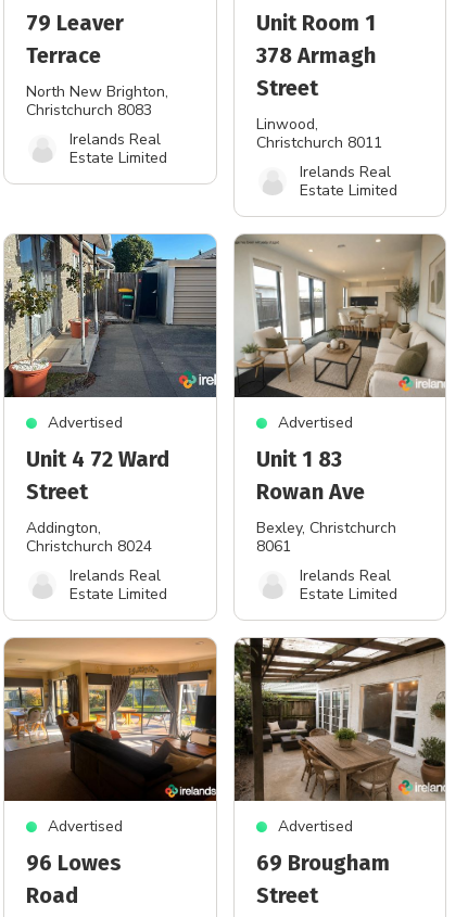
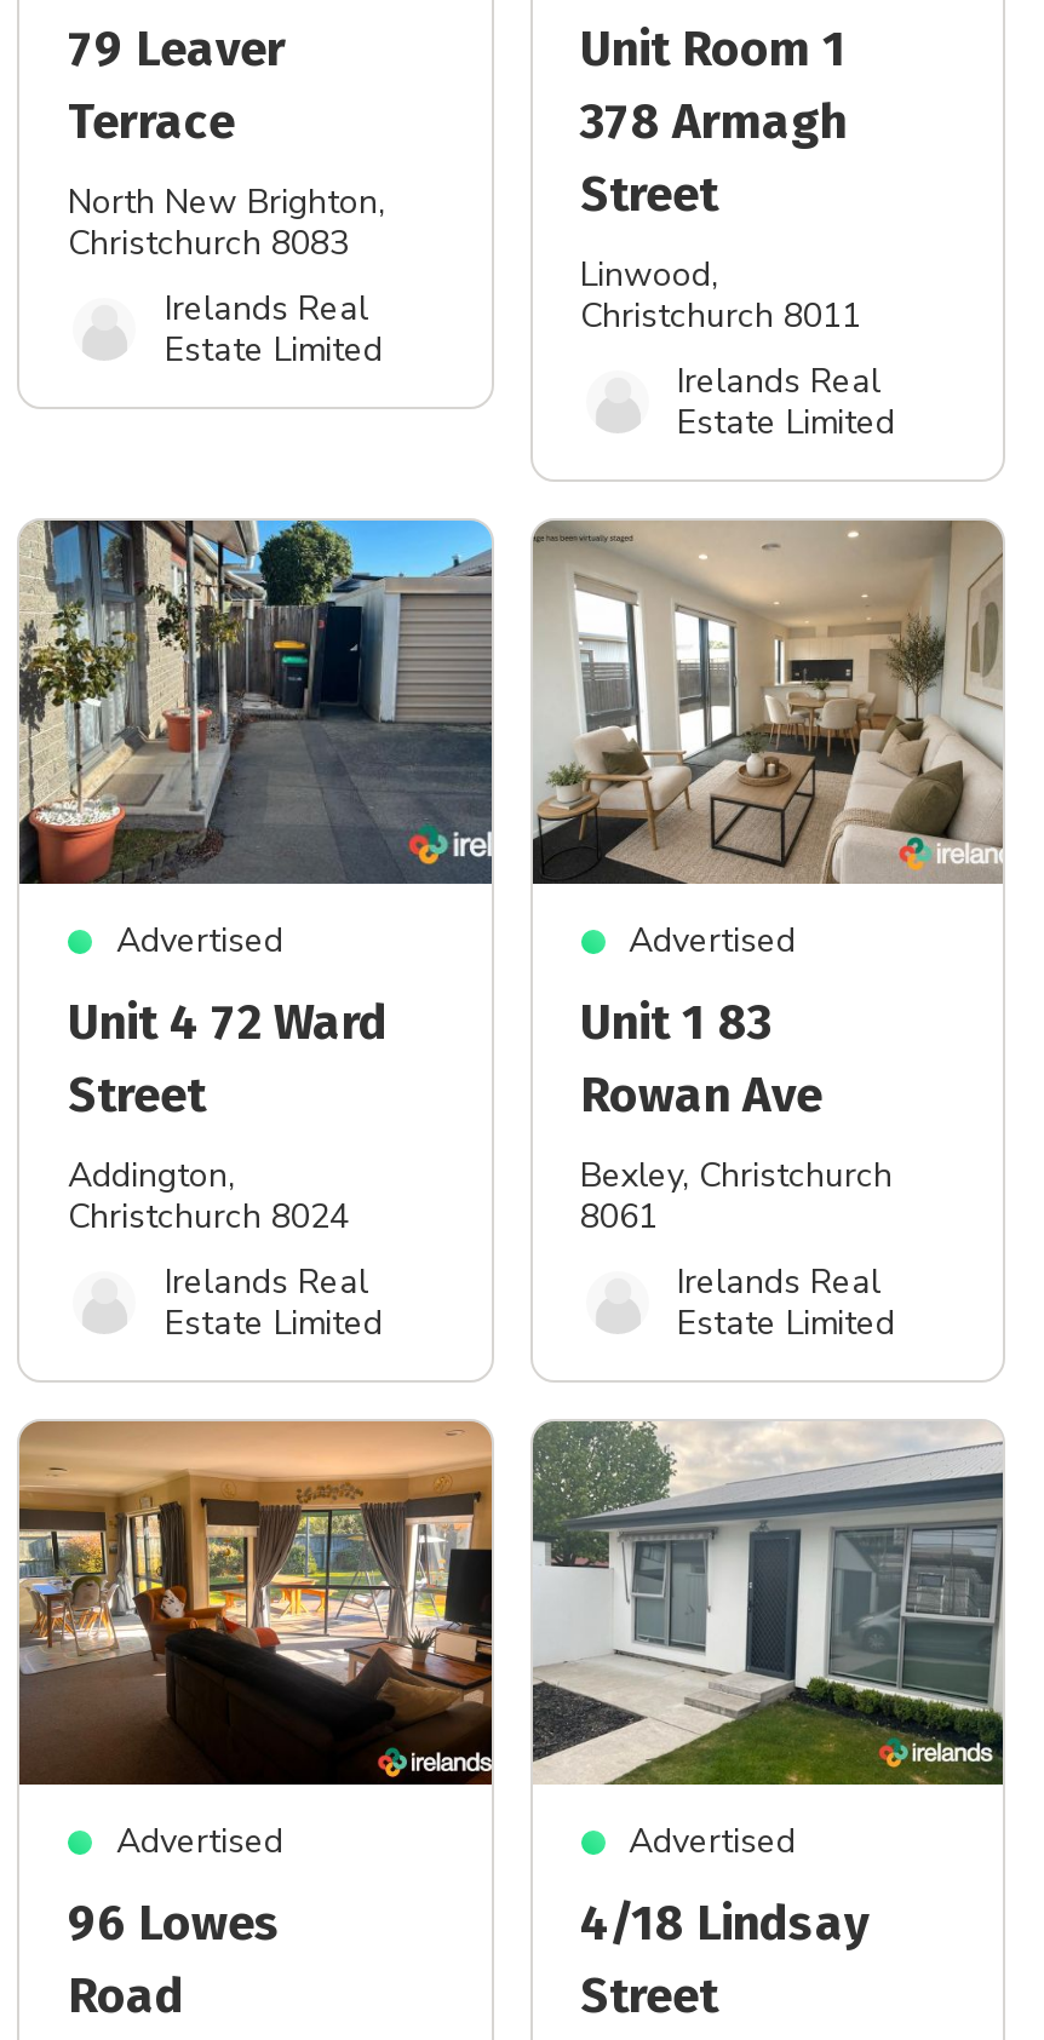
[233,637,446,802] [image] -> [530,1419,1005,1785] [image]
[256,850,389,876] 69 Brougham -> [580,1894,868,1952] 4/18 Lindsay

